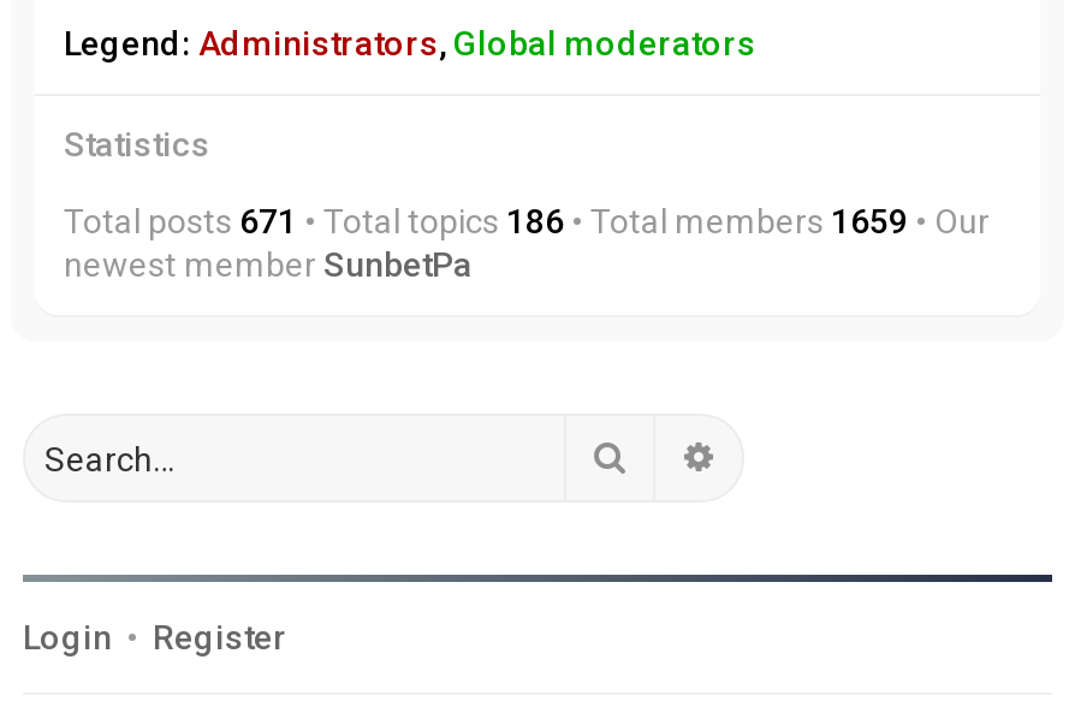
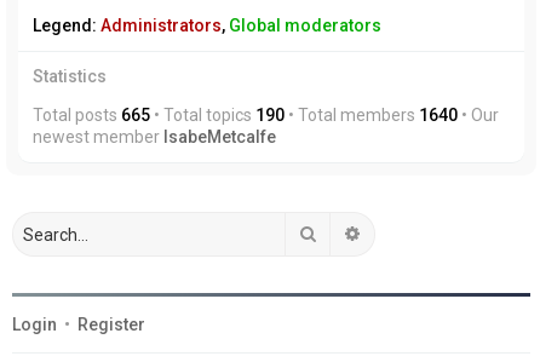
[64,202,990,240] Total posts 671 • Total topics 186 • Total members 1659 • Our -> [33,105,499,125] Total posts 665 • Total topics 190 • Total members 1640 • Our
[64,245,473,284] newest member SunbetPa -> [33,127,276,146] newest member IsabeMetcalfe

